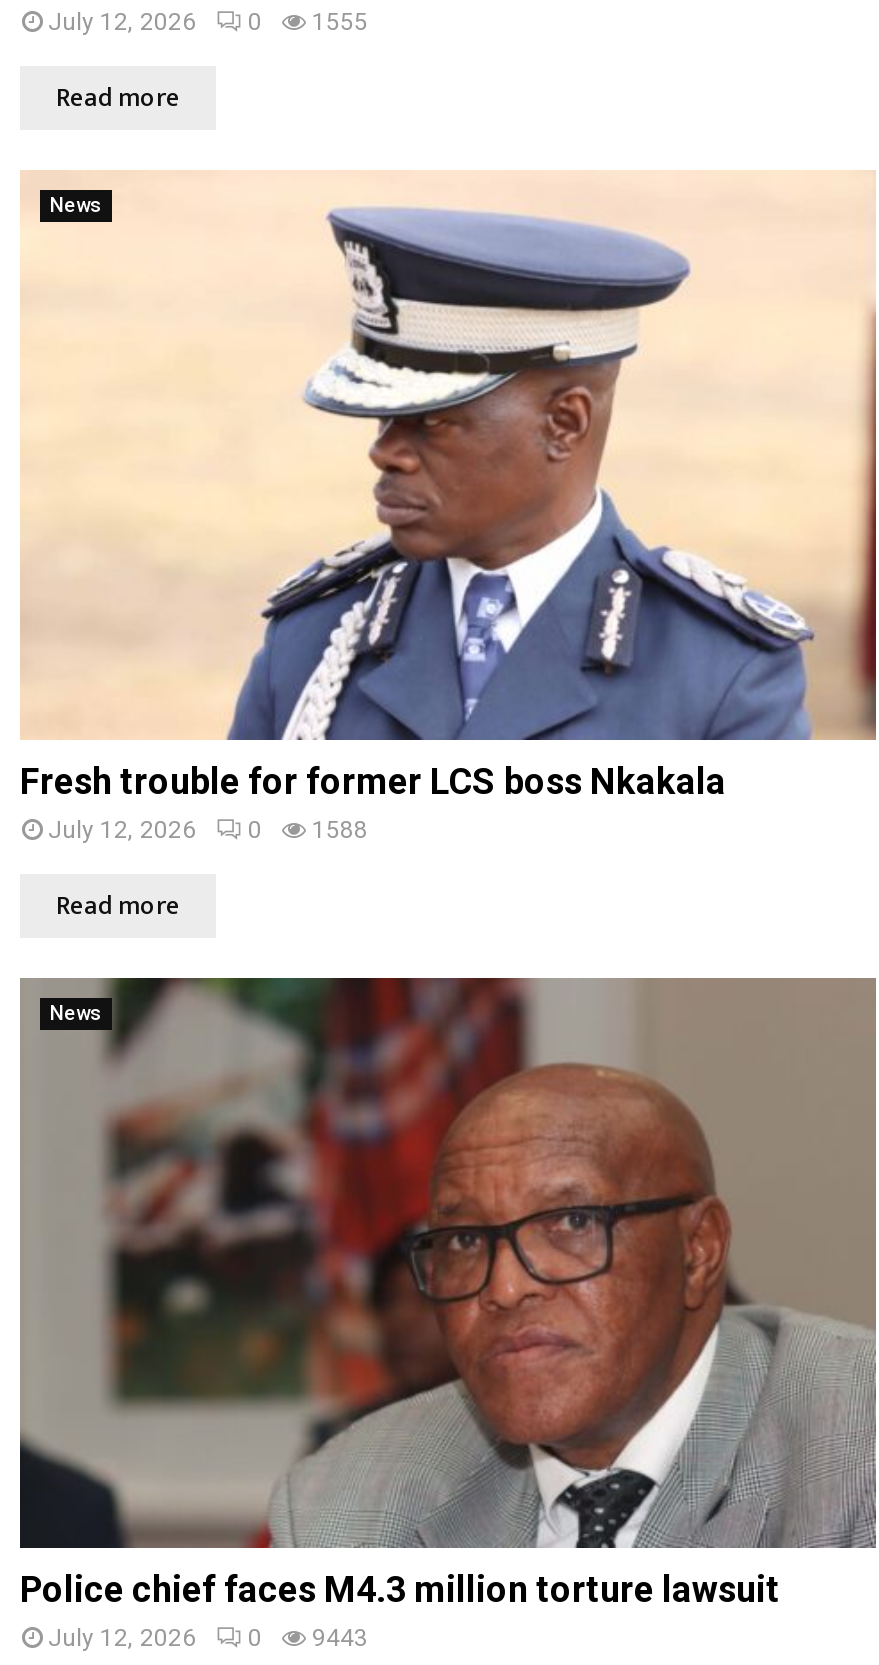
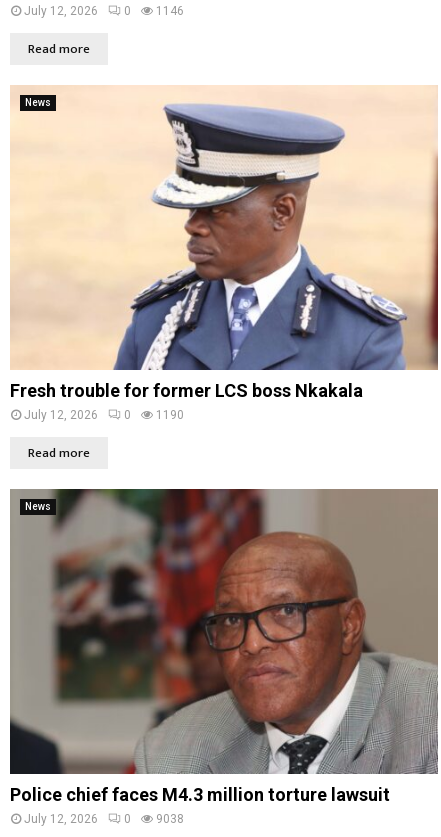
[48,7,368,35] July 12, 2026 0 1555 -> [24,4,184,18] July 12, 2026 0 1146
[48,816,368,844] July 12, 2026 0 1588 -> [24,408,184,422] July 12, 2026 0 1190
[48,1625,368,1653] July 12, 2026 0 9443 -> [24,812,184,826] July 12, 2026 0 9038

